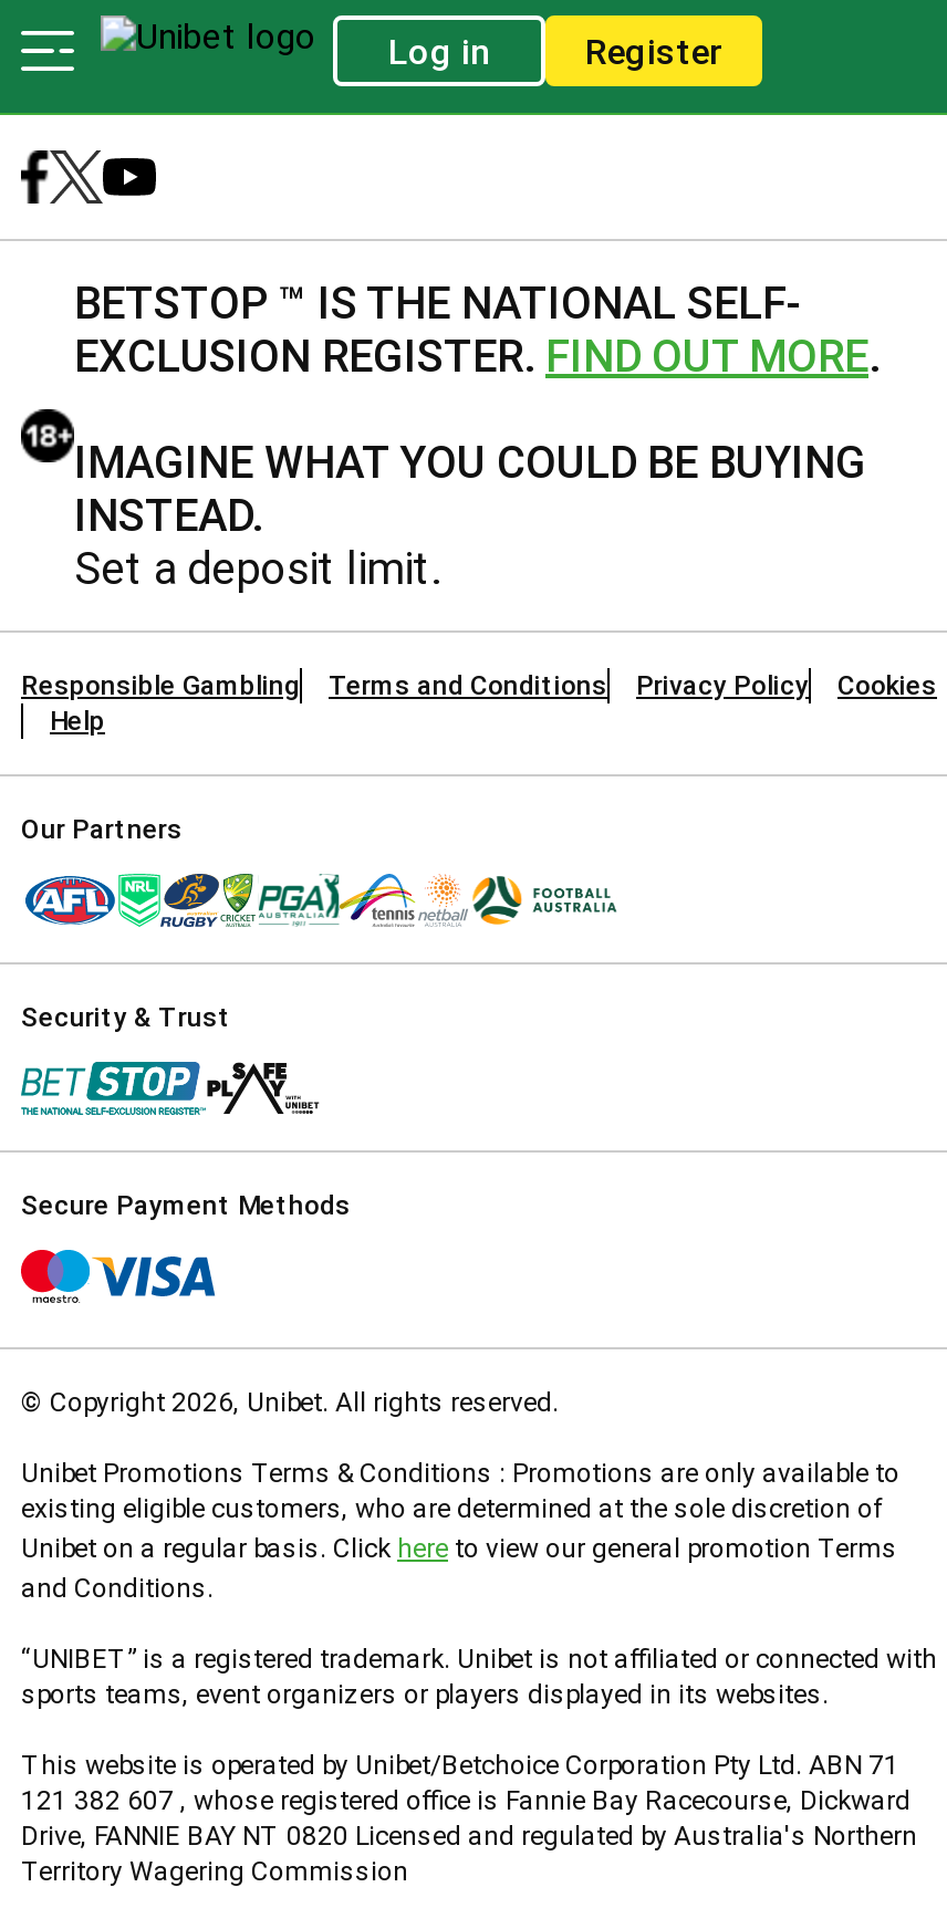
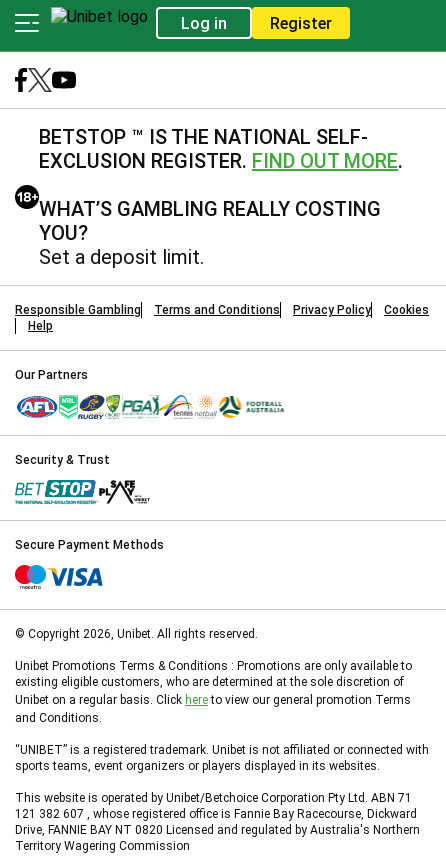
[74,436,866,542] IMAGINE WHAT YOU COULD BE BUYING | INSTEAD. -> [39,197,381,245] WHAT’S GAMBLING REALLY COSTING | YOU?

